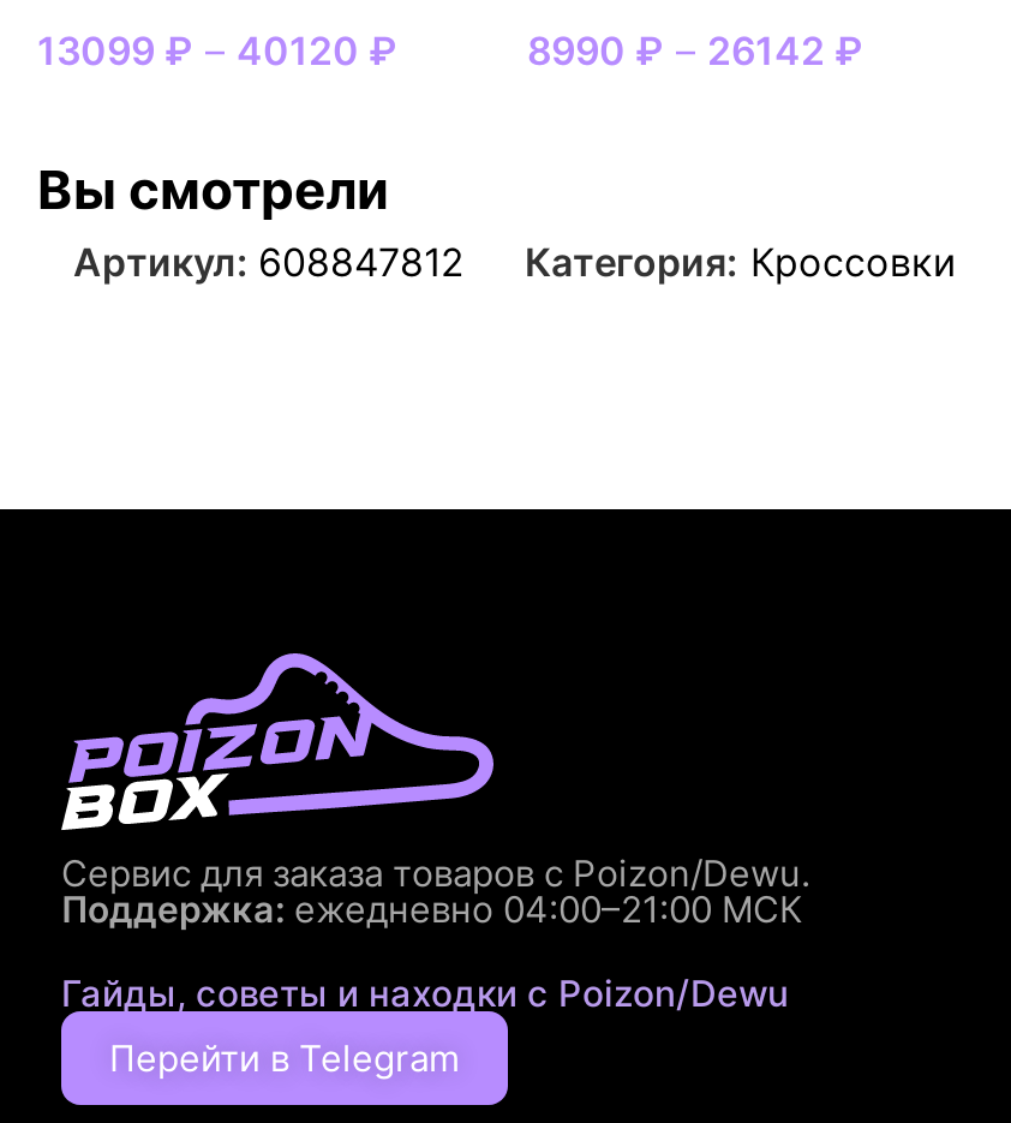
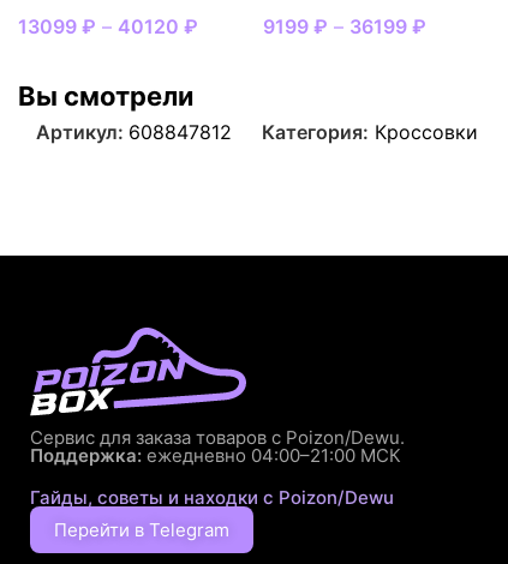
[527,25,863,73] 8990 ₽ – 26142 ₽ -> [263,14,426,38] 9199 ₽ – 36199 ₽

